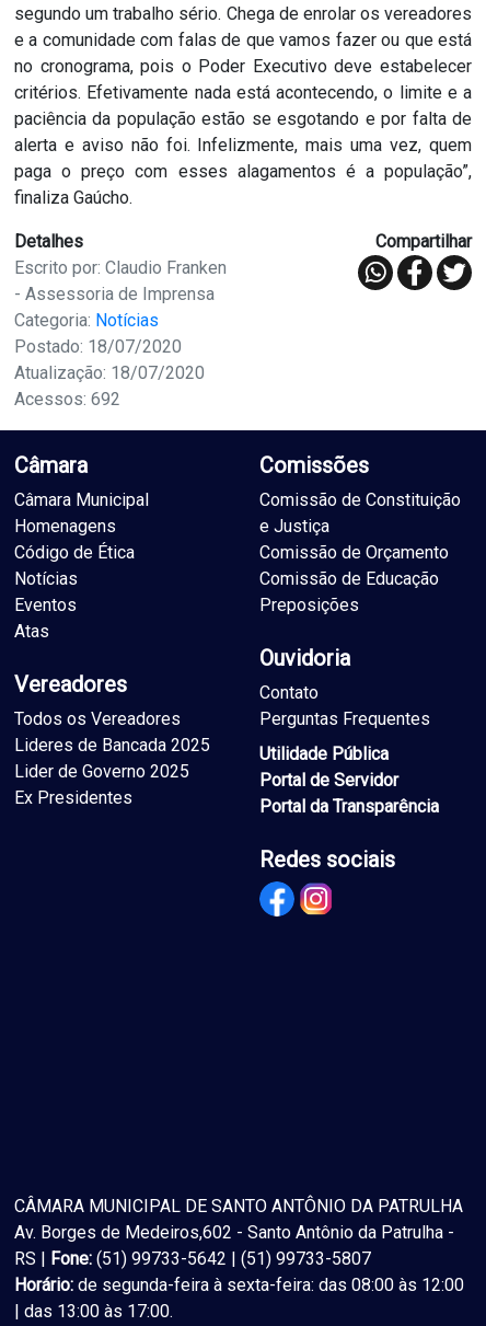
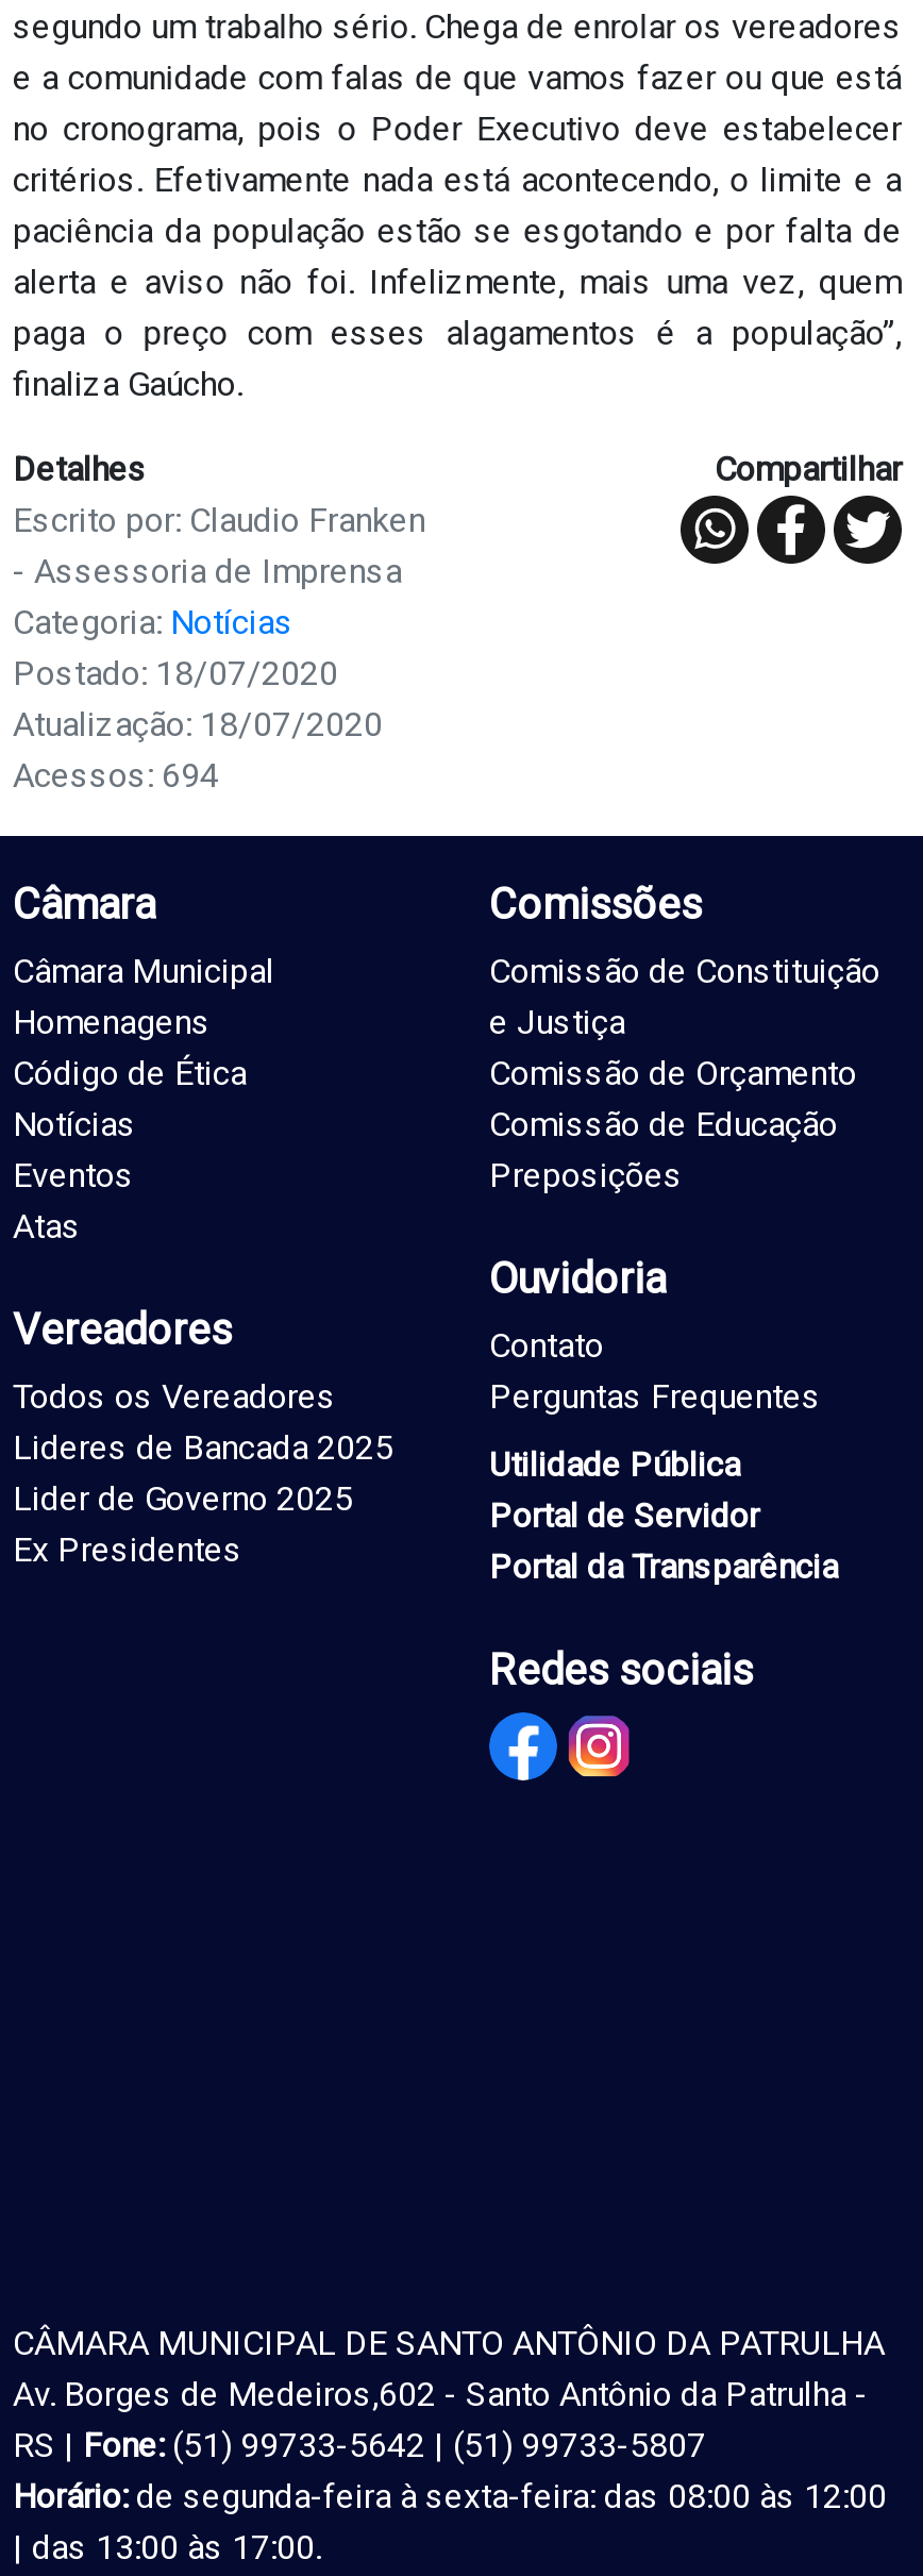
[14,389,120,410] Acessos: 692 -> [13,756,219,796] Acessos: 694

